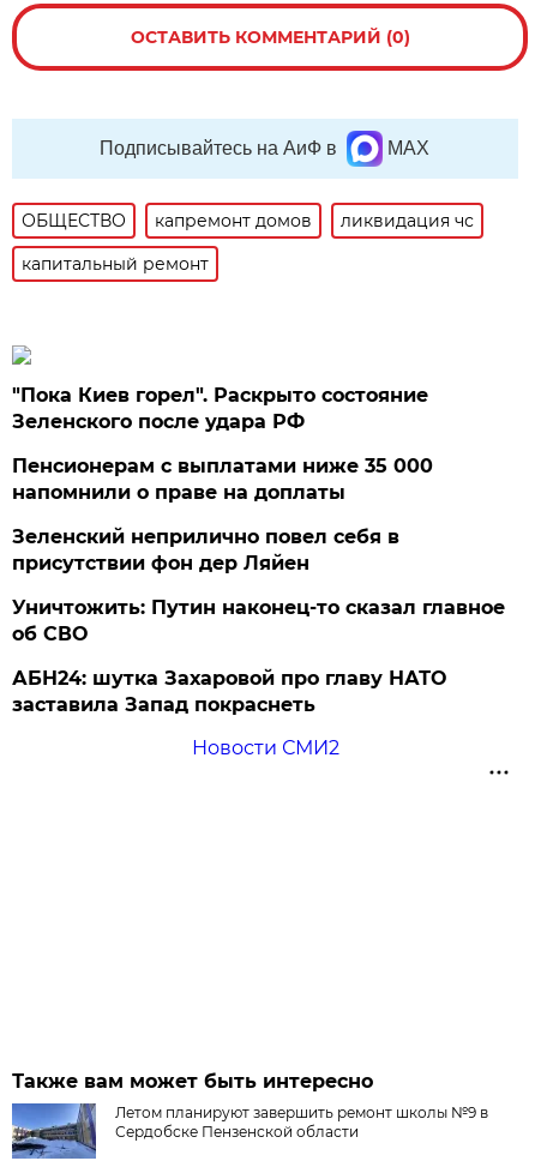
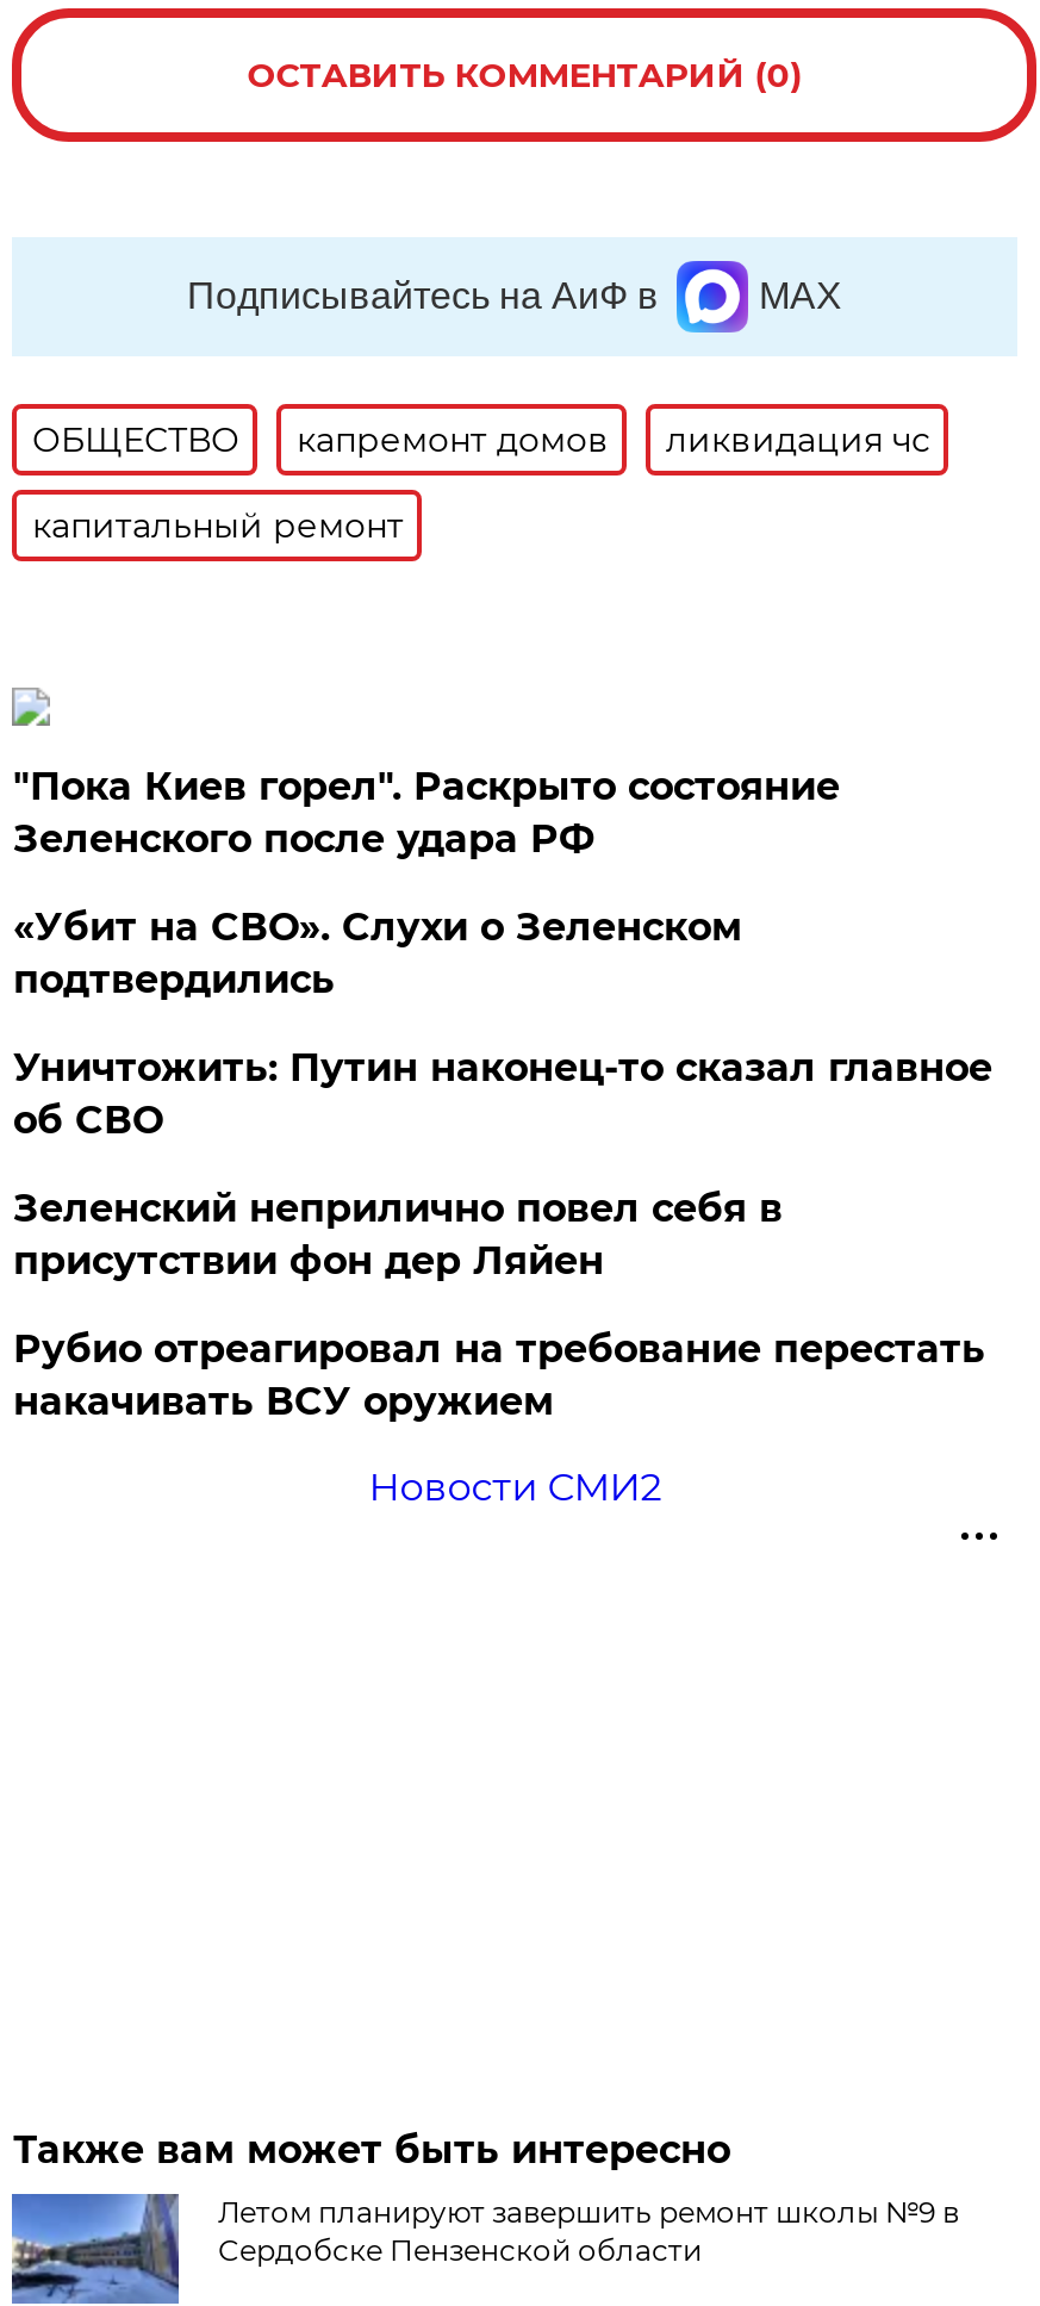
[12,455,434,504] Пенсионерам с выплатами ниже 35 000 | напомнили о праве на доплаты -> [13,905,742,1002] «Убит на СВО». Слухи о Зеленском | подтвердились
moved [12,525,400,575] -> [13,1186,782,1283]: Зеленский неприлично повел cебя в | присутствии фон дер Ляйен
moved [12,596,505,645] -> [13,1045,992,1143]: Уничтожить: Путин наконец-то сказал главное | об СВО
[12,667,447,716] АБН24: шутка Захаровой про главу НАТО | заставила Запад покраснеть -> [13,1326,985,1424] Рубио отреагировал на требование перестать | накачивать ВСУ оружием

